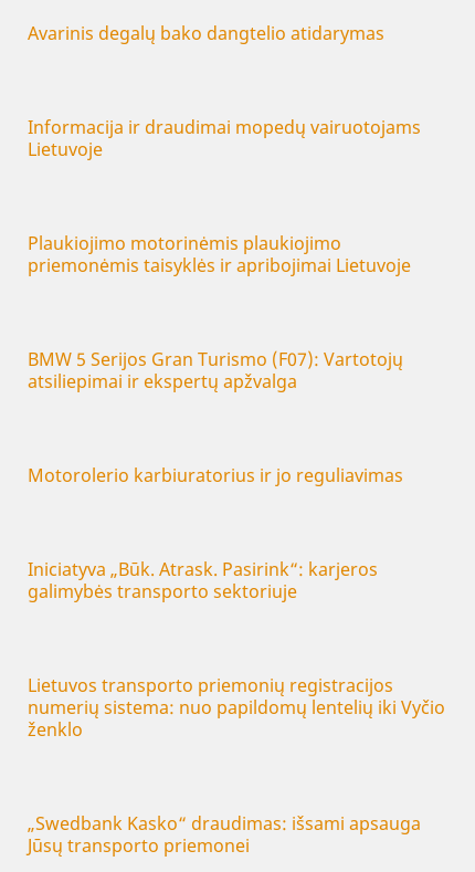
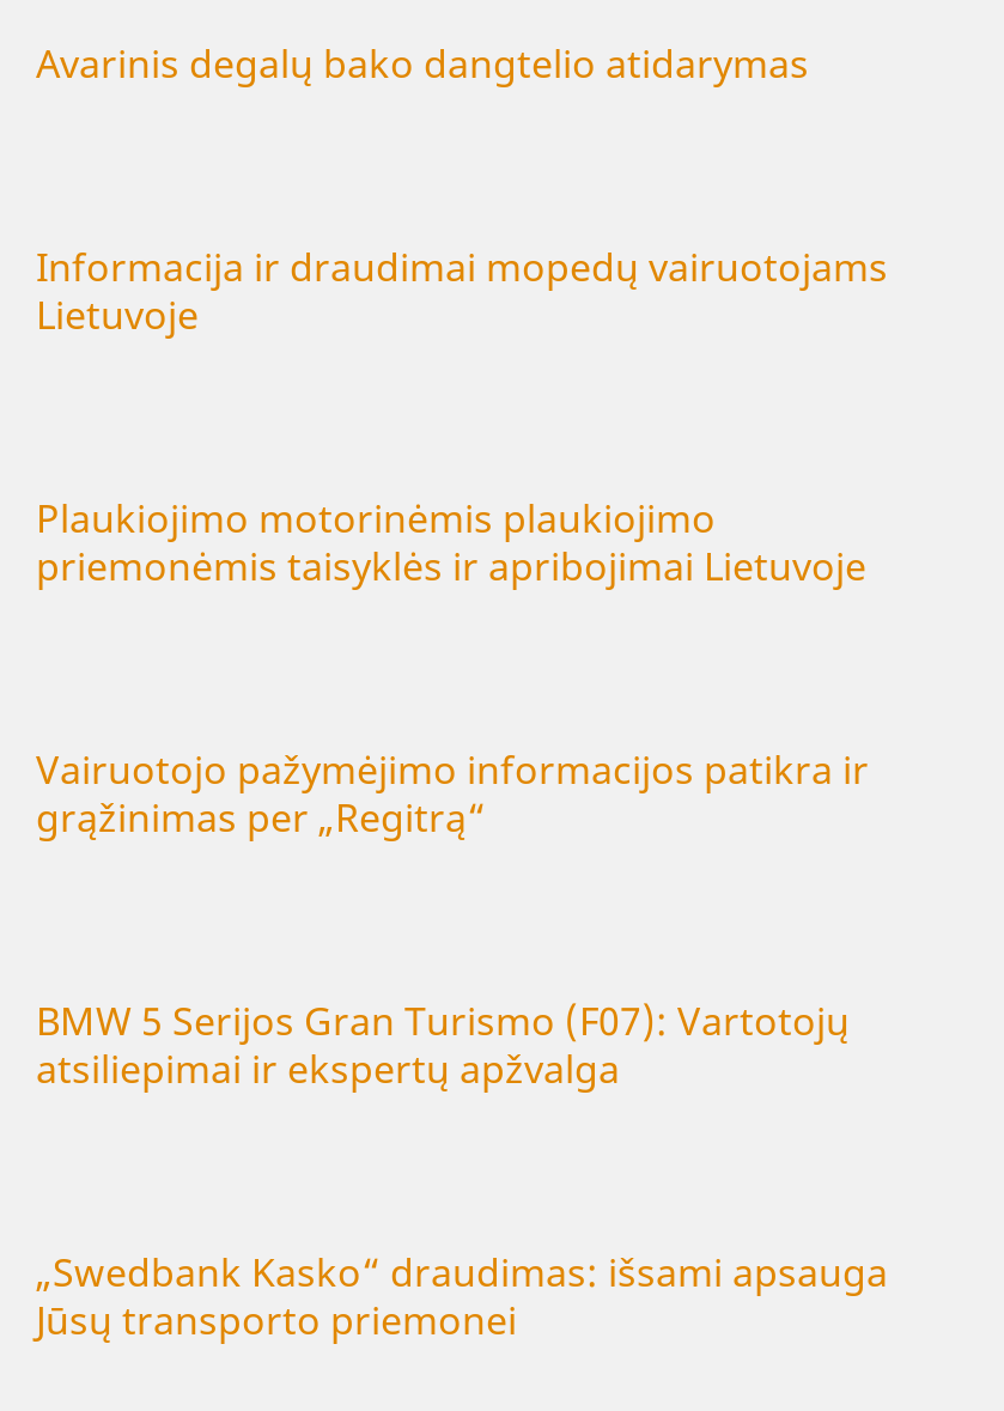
none -> [36,743,869,844] Vairuotojo pažymėjimo informacijos patikra ir | grąžinimas per „Regitrą“
moved [28,347,403,393] -> [36,995,850,1095]: BMW 5 Serijos Gran Turismo (F07): Vartotojų | atsiliepimai ir ekspertų apžvalga
[28,463,403,487] Motorolerio karbiuratorius ir jo reguliavimas -> none
[28,557,378,603] Iniciatyva „Būk. Atrask. Pasirink“: karjeros | galimybės transporto sektoriuje -> none
[28,673,445,742] Lietuvos transporto priemonių registracijos | numerių sistema: nuo papildomų lentelių iki Vyčio | ženklo -> none

